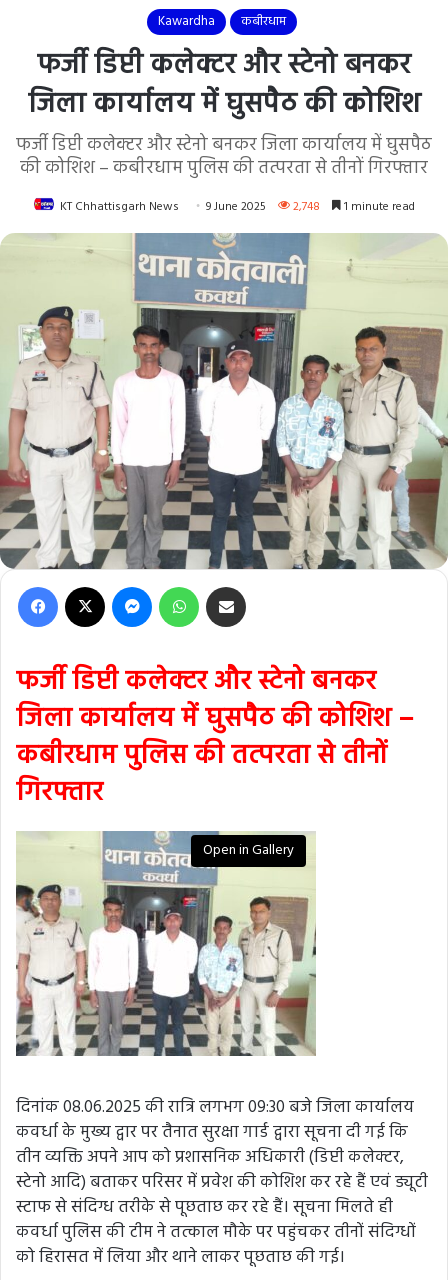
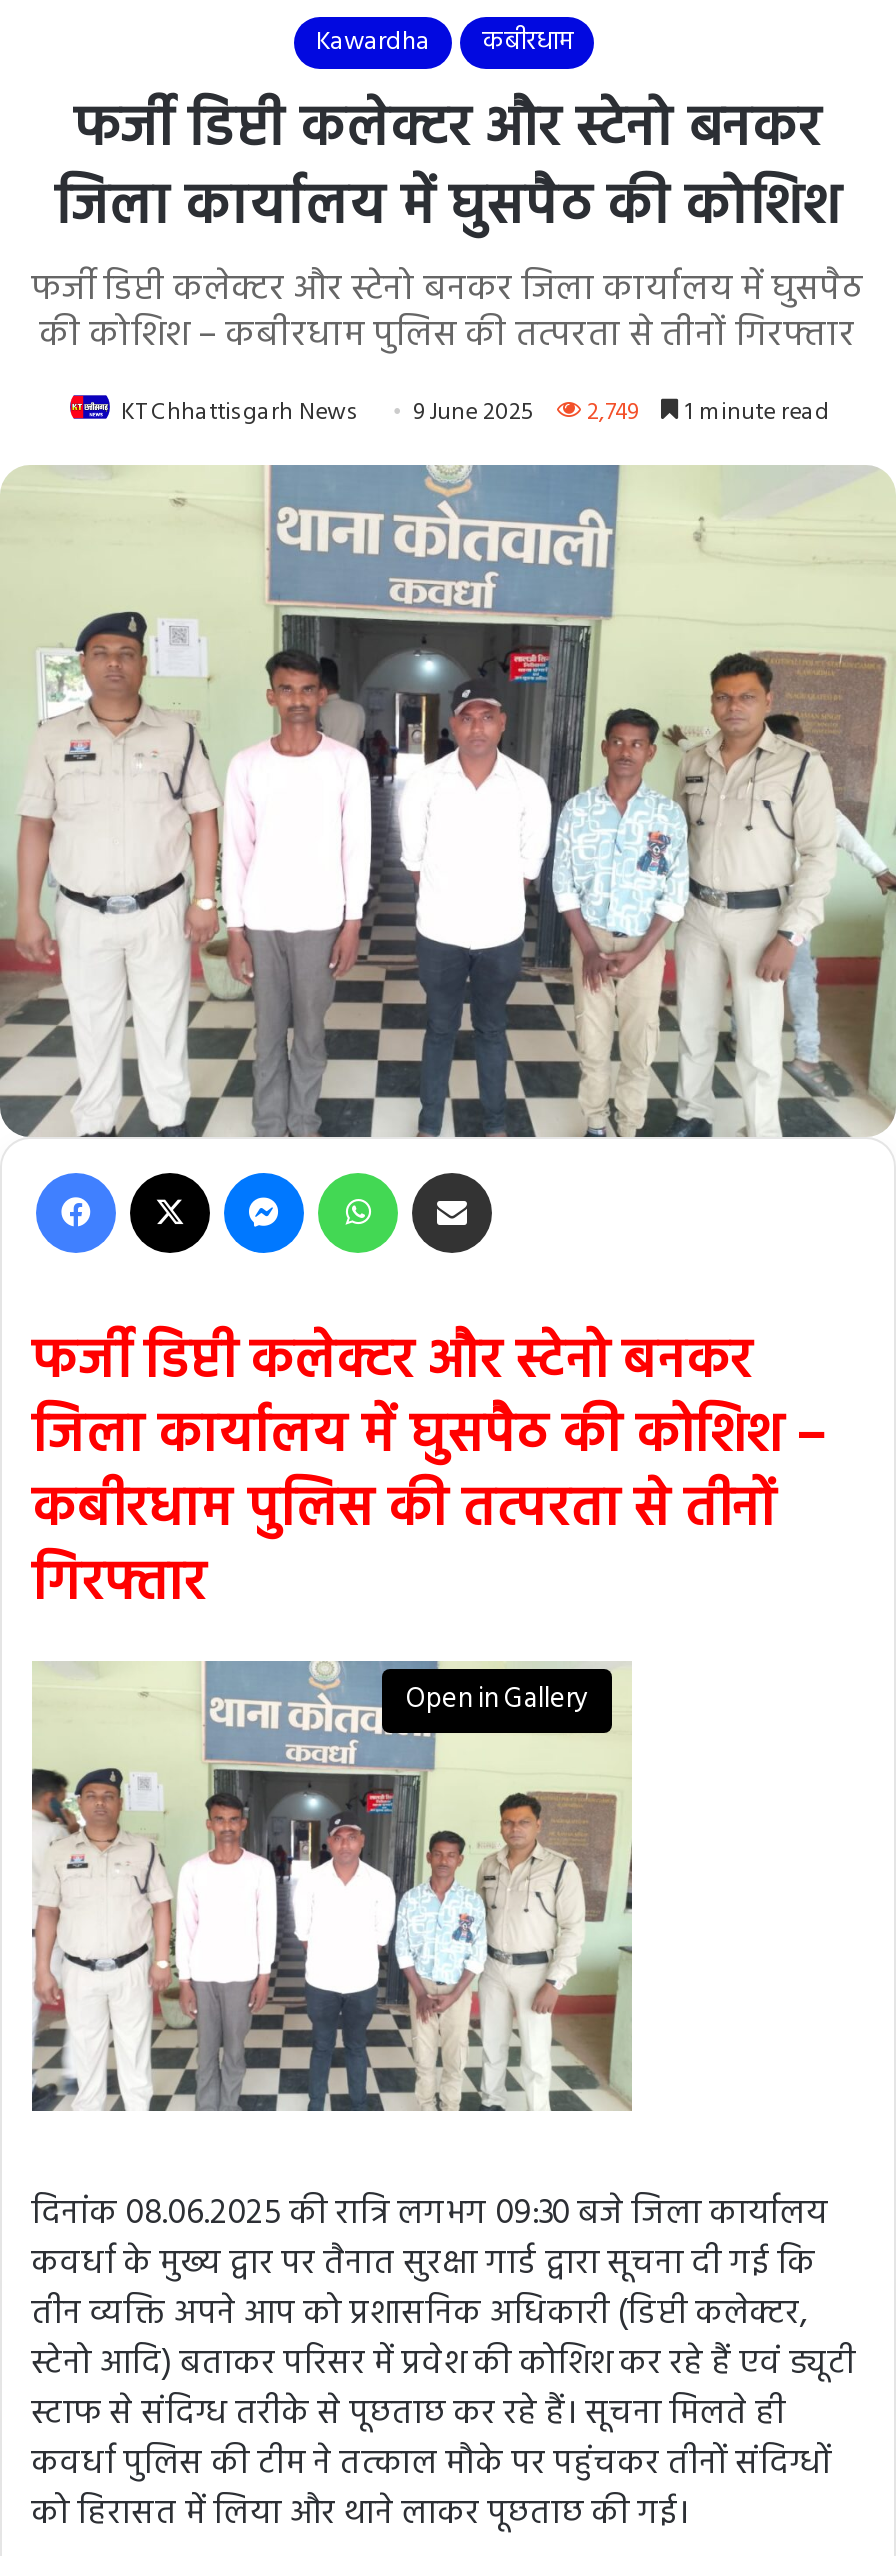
[59,197,414,217] KT Chhattisgarh News 9 June 2025 2,748 1 minute read -> [121,393,827,433] KT Chhattisgarh News 9 June 2025 2,749 1 minute read

